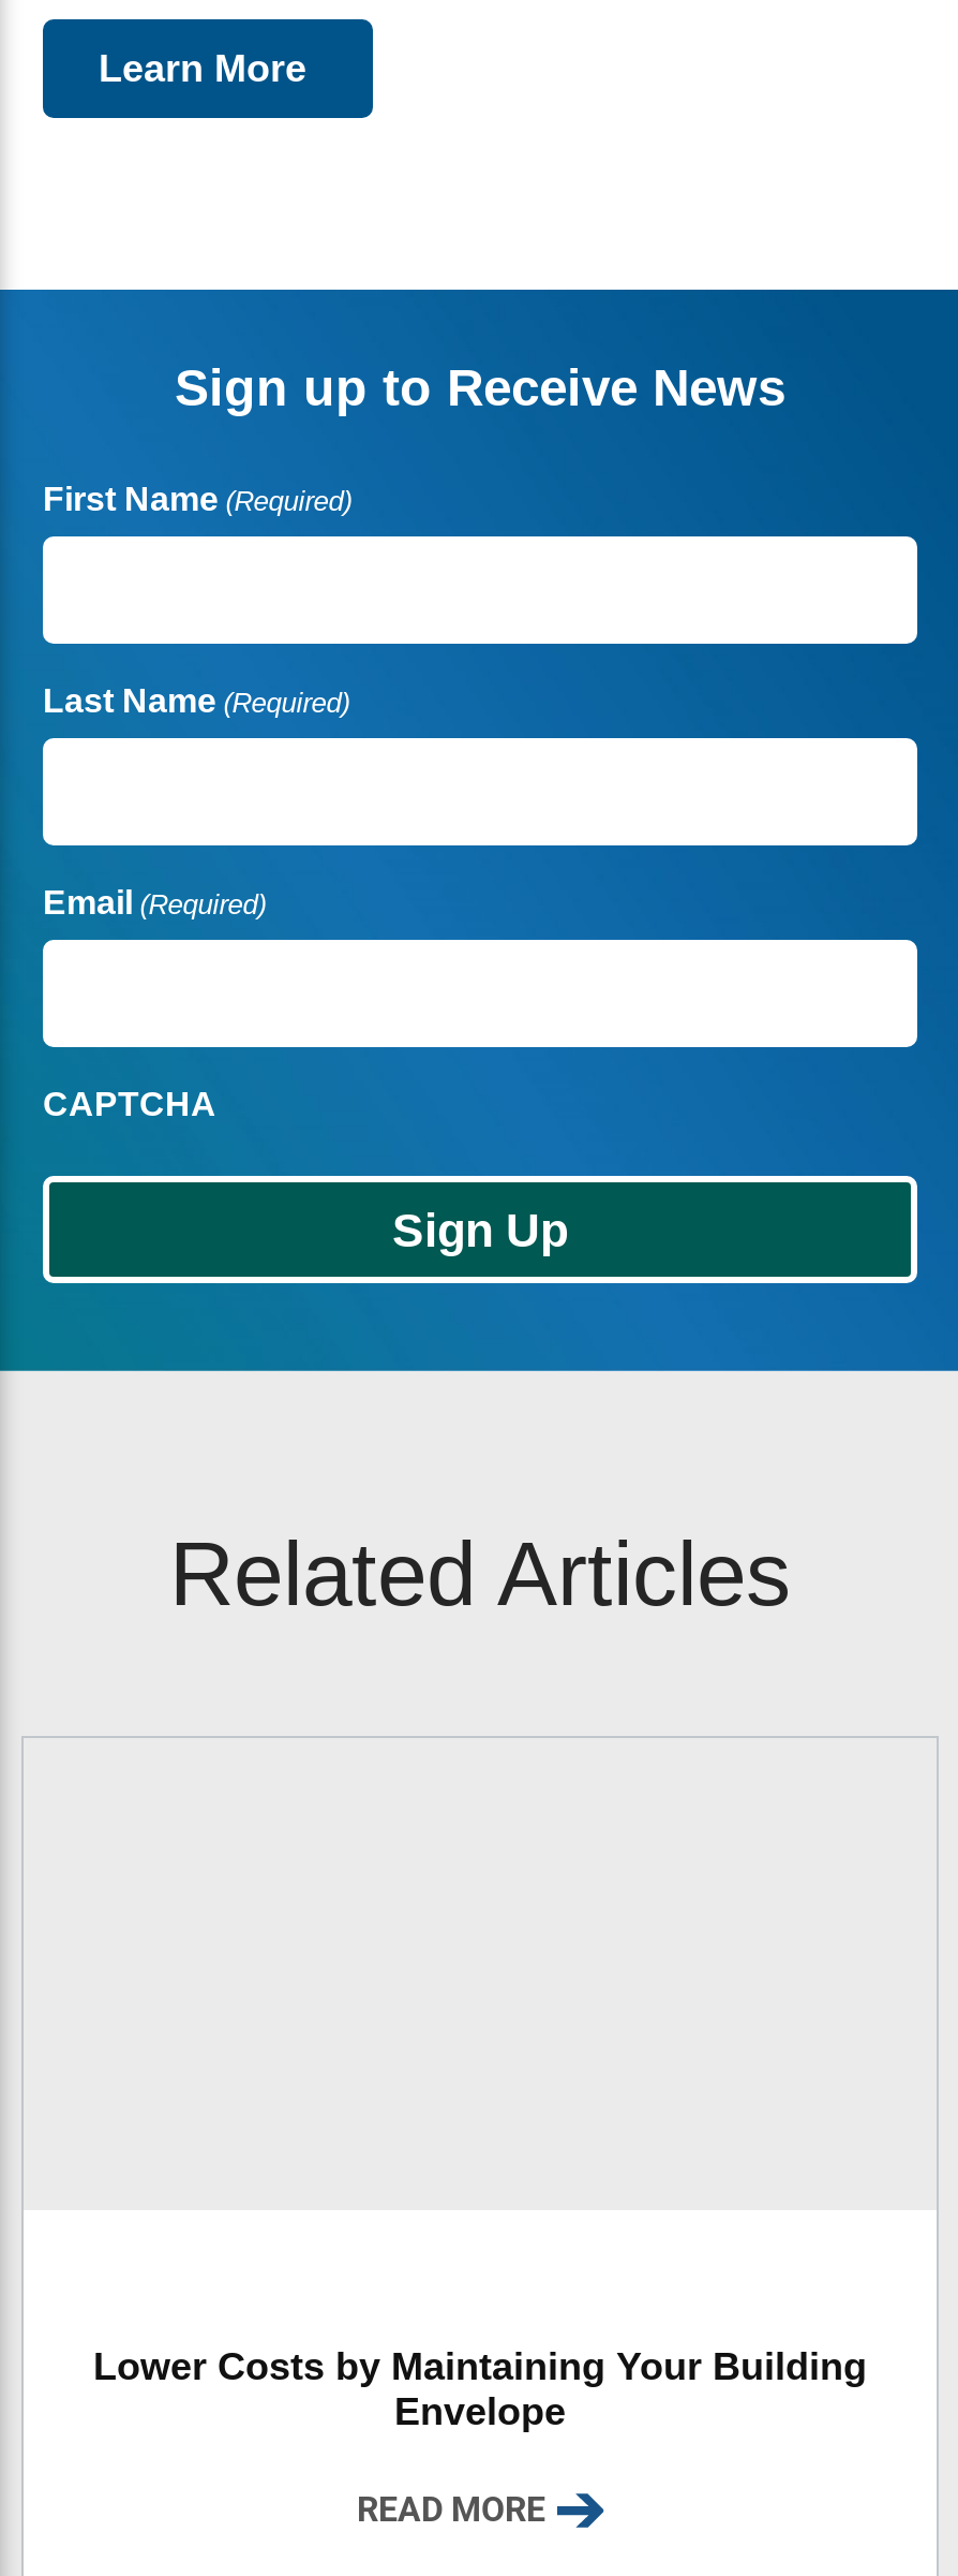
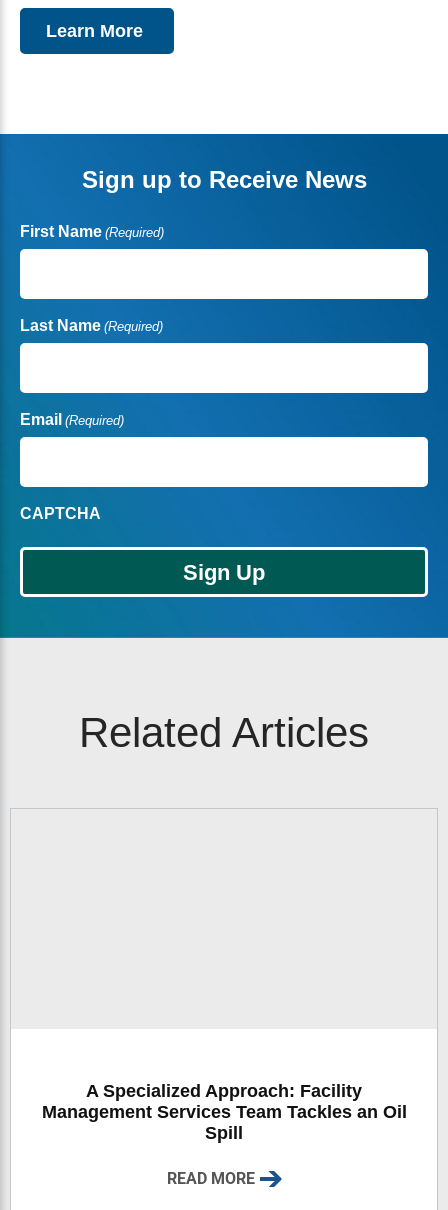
[93,2345,867,2433] Lower Costs by Maintaining Your Building | Envelope -> [41,1081,406,1143] A Specialized Approach: Facility | Management Services Team Tackles an Oil | Spill

